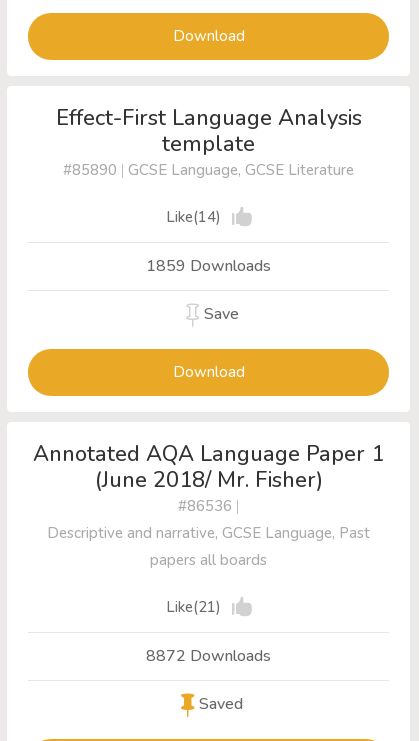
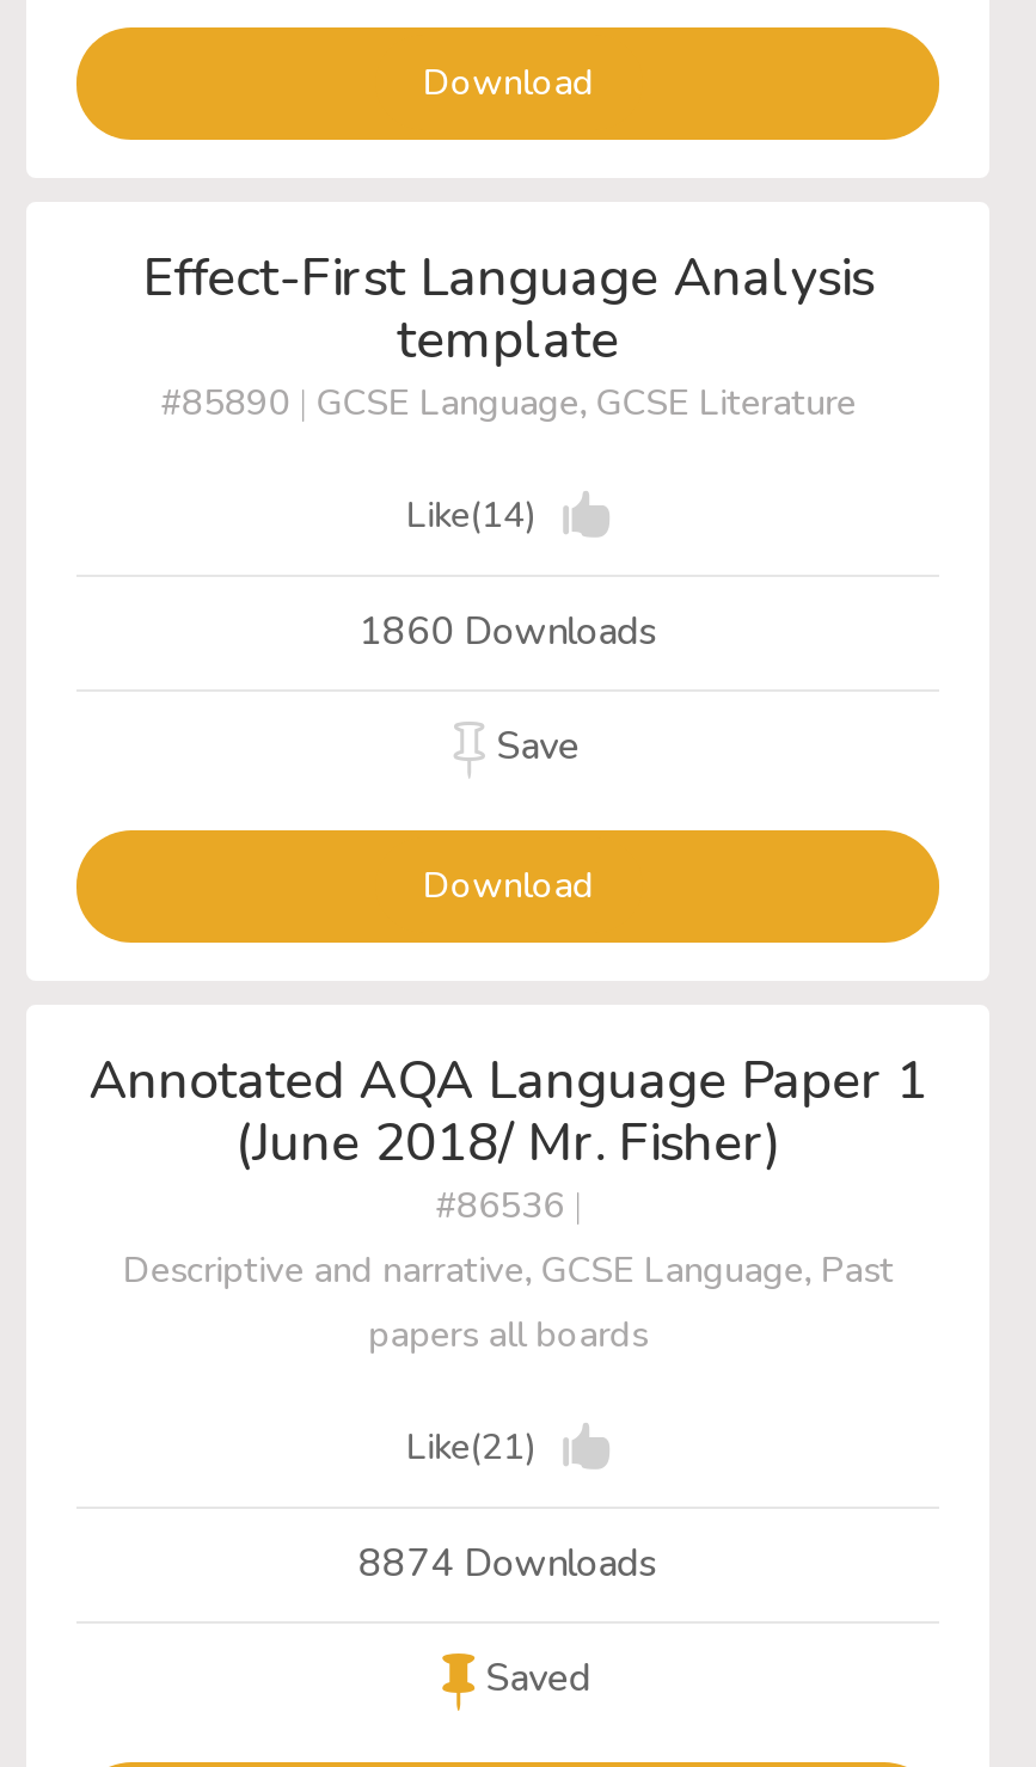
[146,255,271,277] 1859 Downloads -> [359,606,657,659] 1860 Downloads
[146,645,271,667] 8872 Downloads -> [359,1538,657,1590] 8874 Downloads

